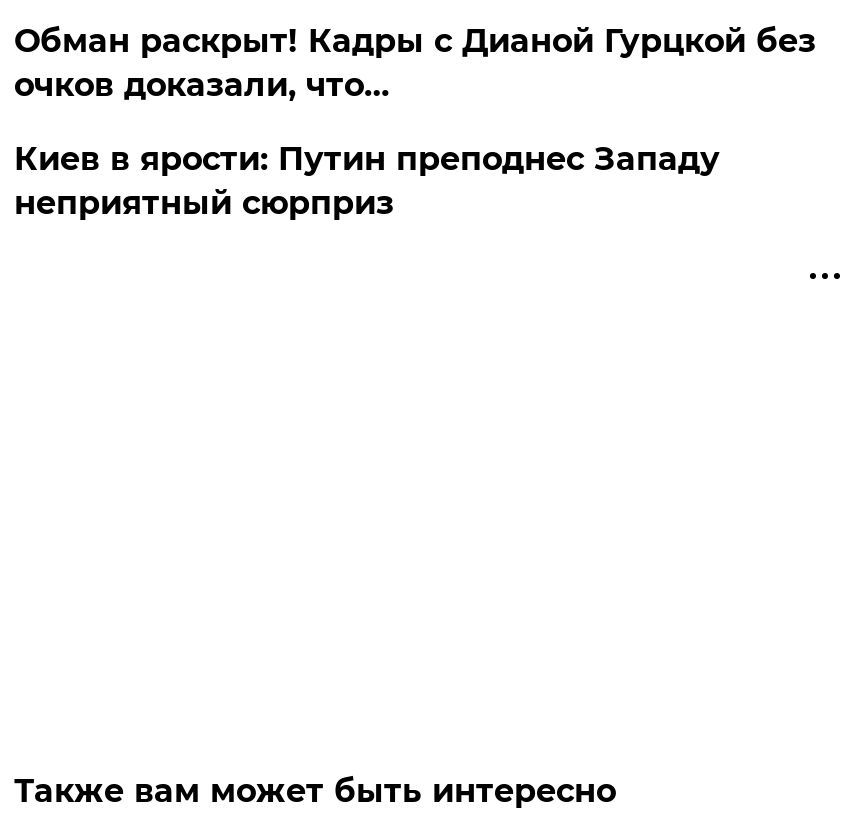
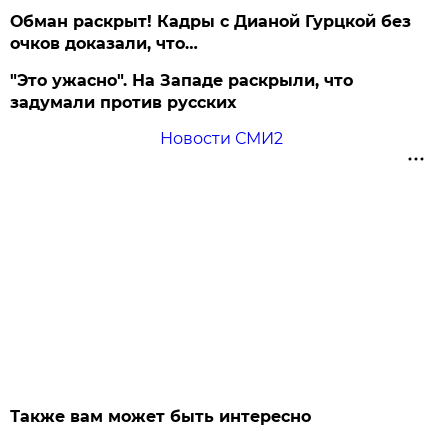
[14,140,720,222] Киев в ярости: Путин преподнес Западу | неприятный сюрприз -> [10,71,353,148] "Это ужасно". На Западе раскрыли, что | задумали против русских | Новости СМИ2

